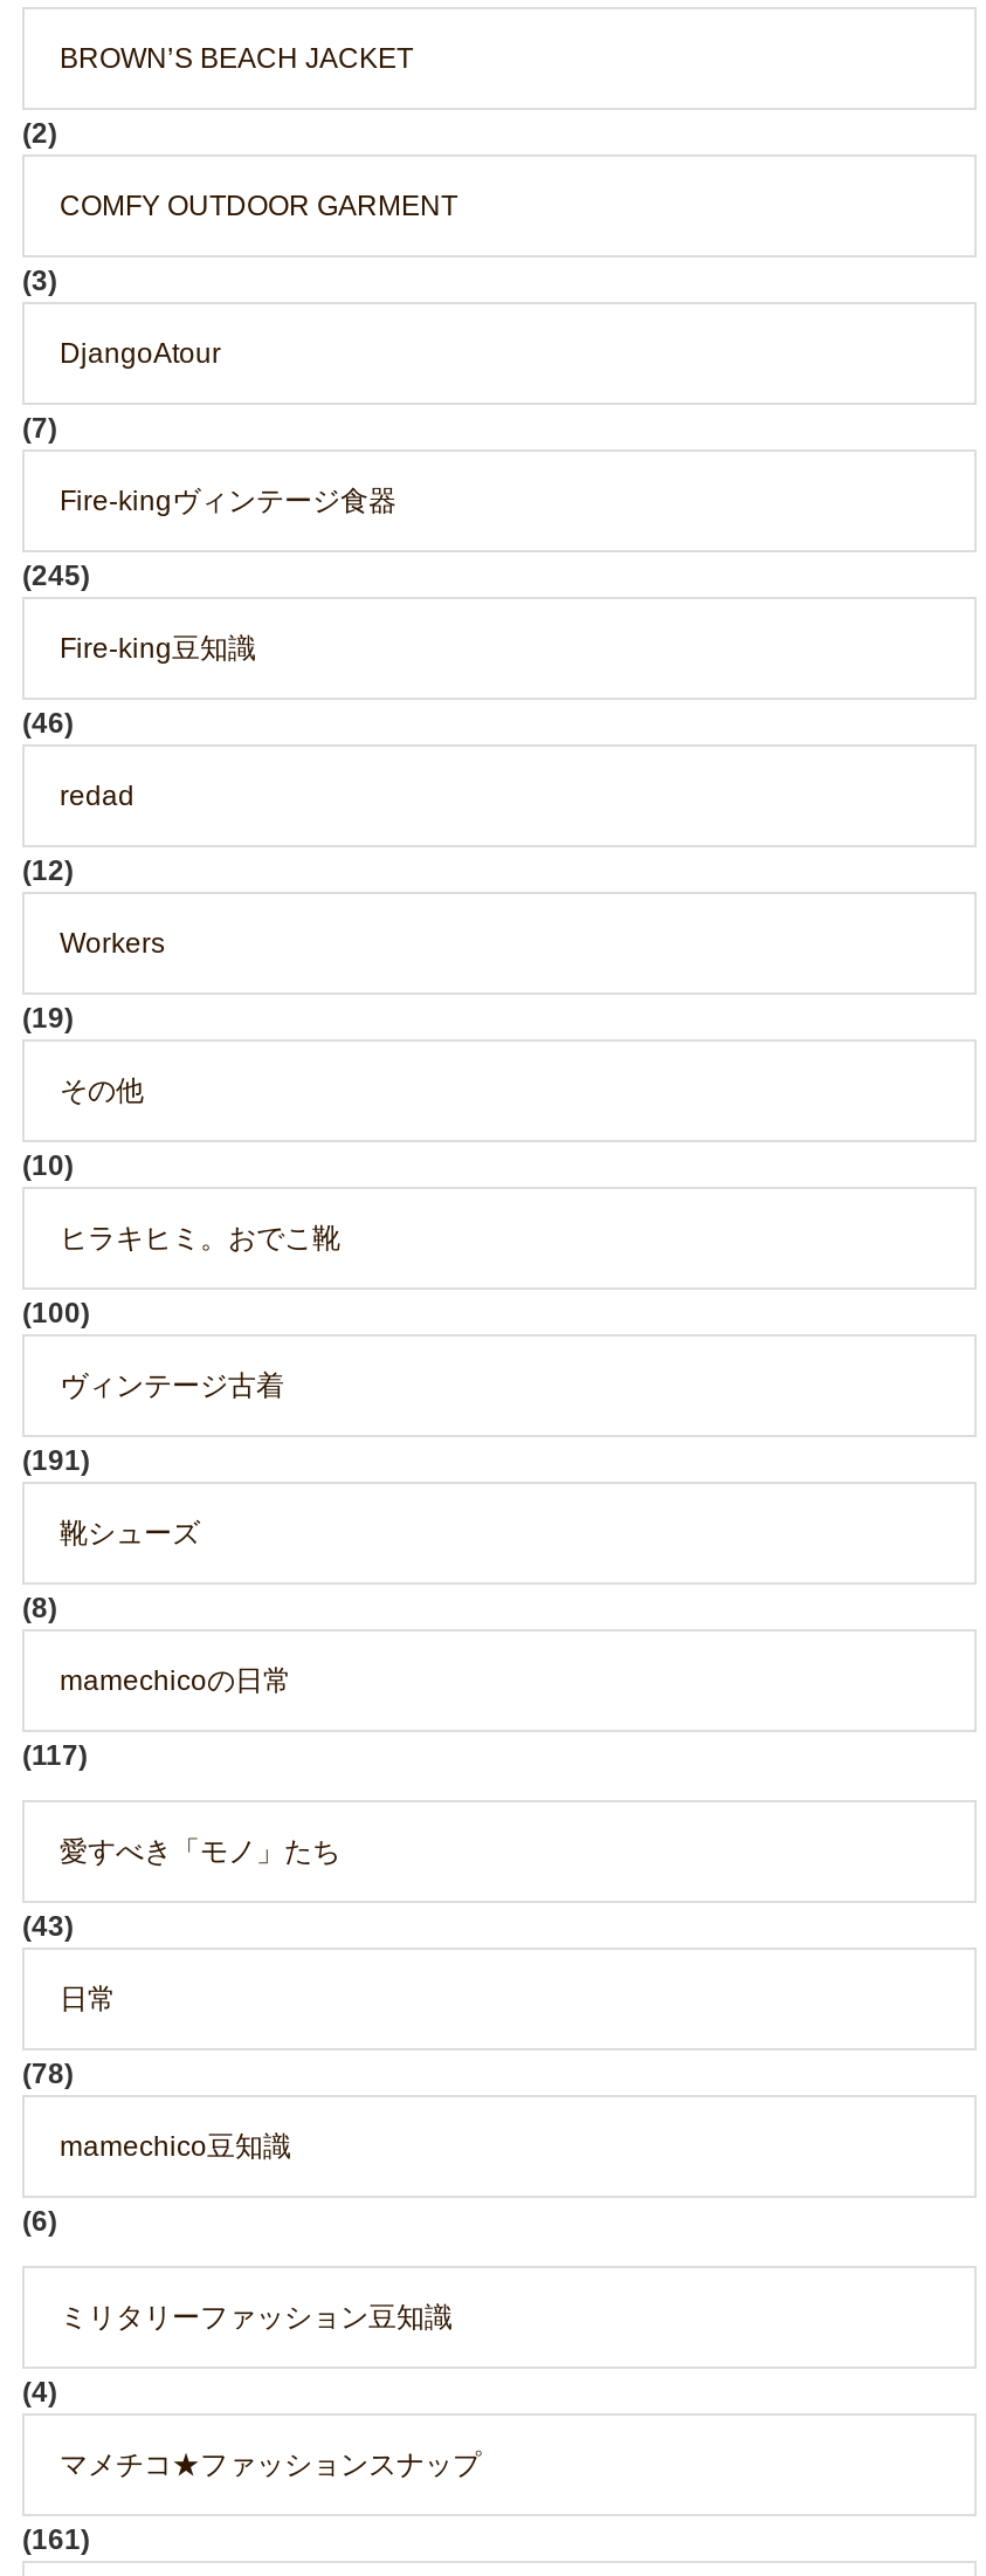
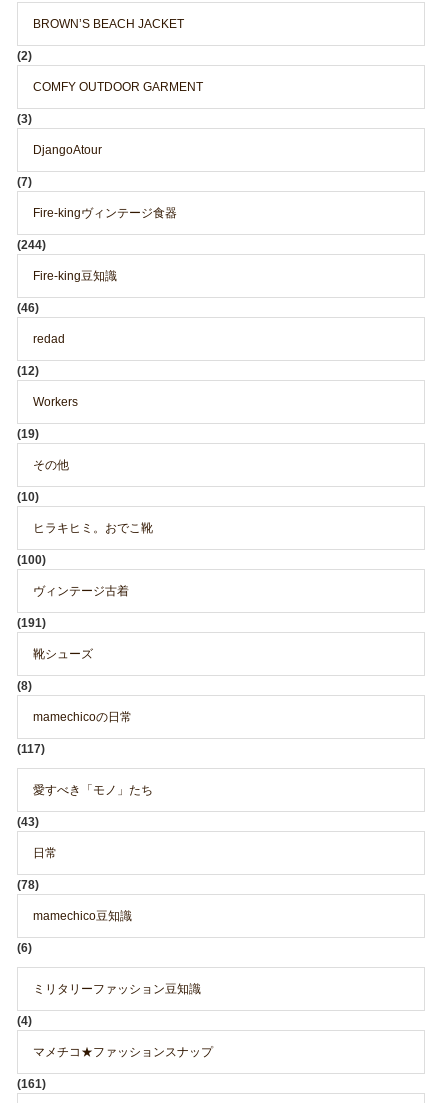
[22,559,90,592] (245) -> [17,238,46,252] (244)

